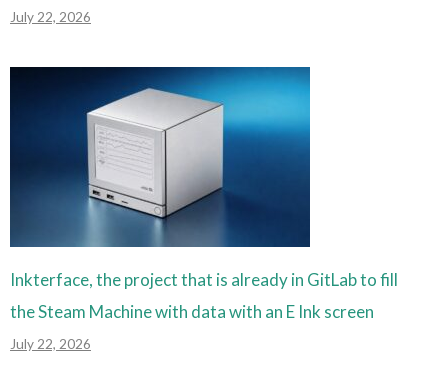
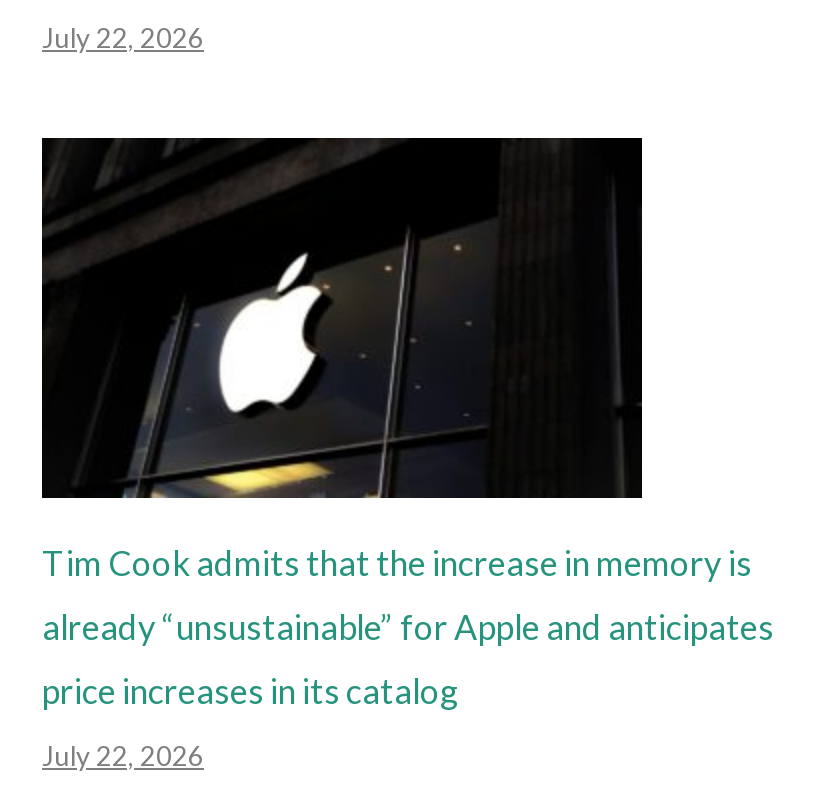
[10,66,398,322] [image] | Inkterface, the project that is already in GitLab to fill | the Steam Machine with data with an E Ink screen -> [42,136,774,711] [image] | Tim Cook admits that the increase in memory is | already “unsustainable” for Apple and anticipates | price increases in its catalog

